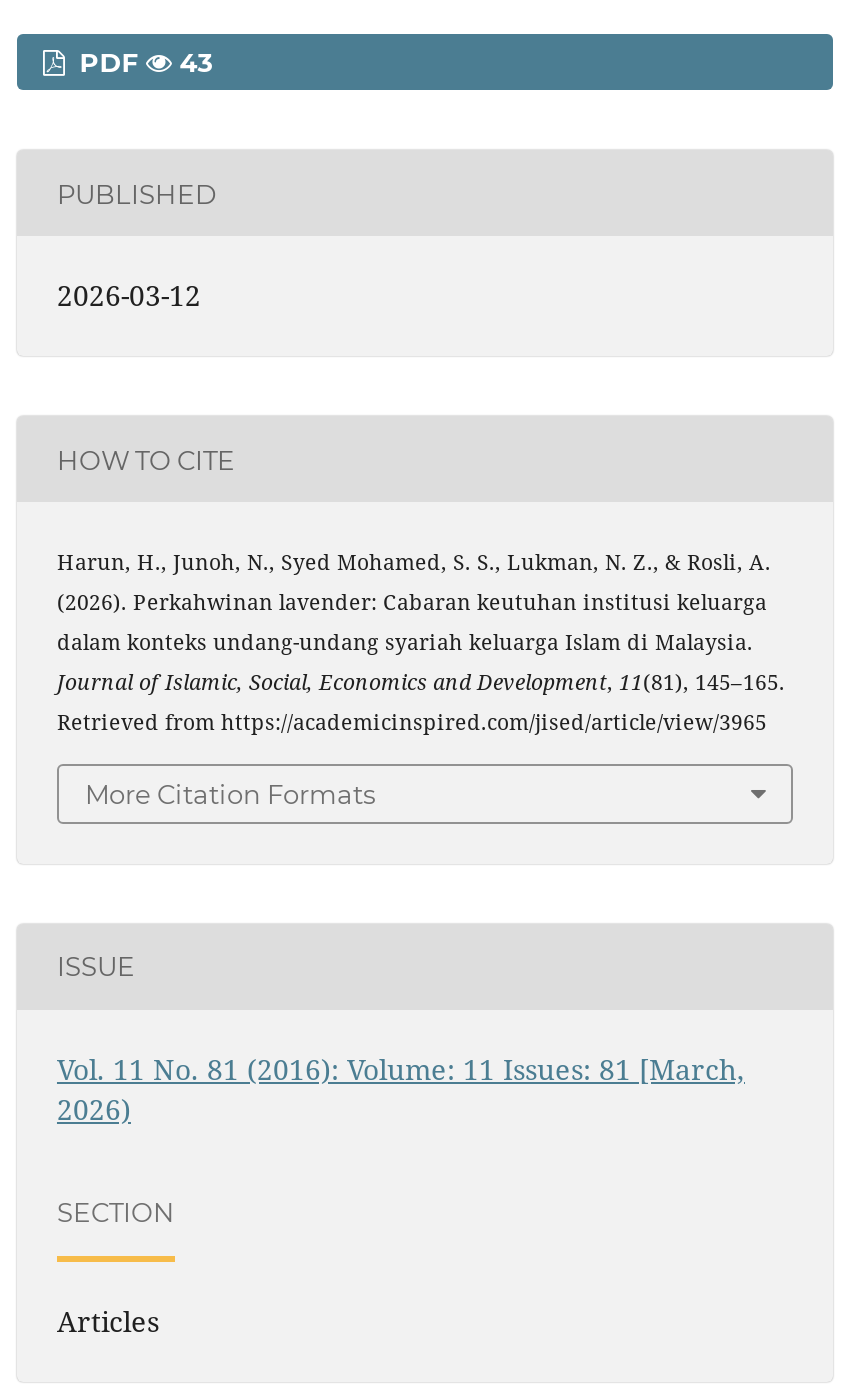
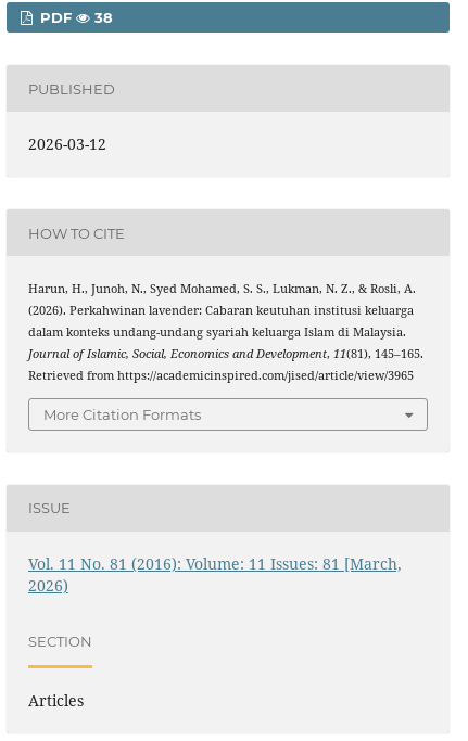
[71,47,213,79] PDF 43 -> [36,9,113,26] PDF 38

